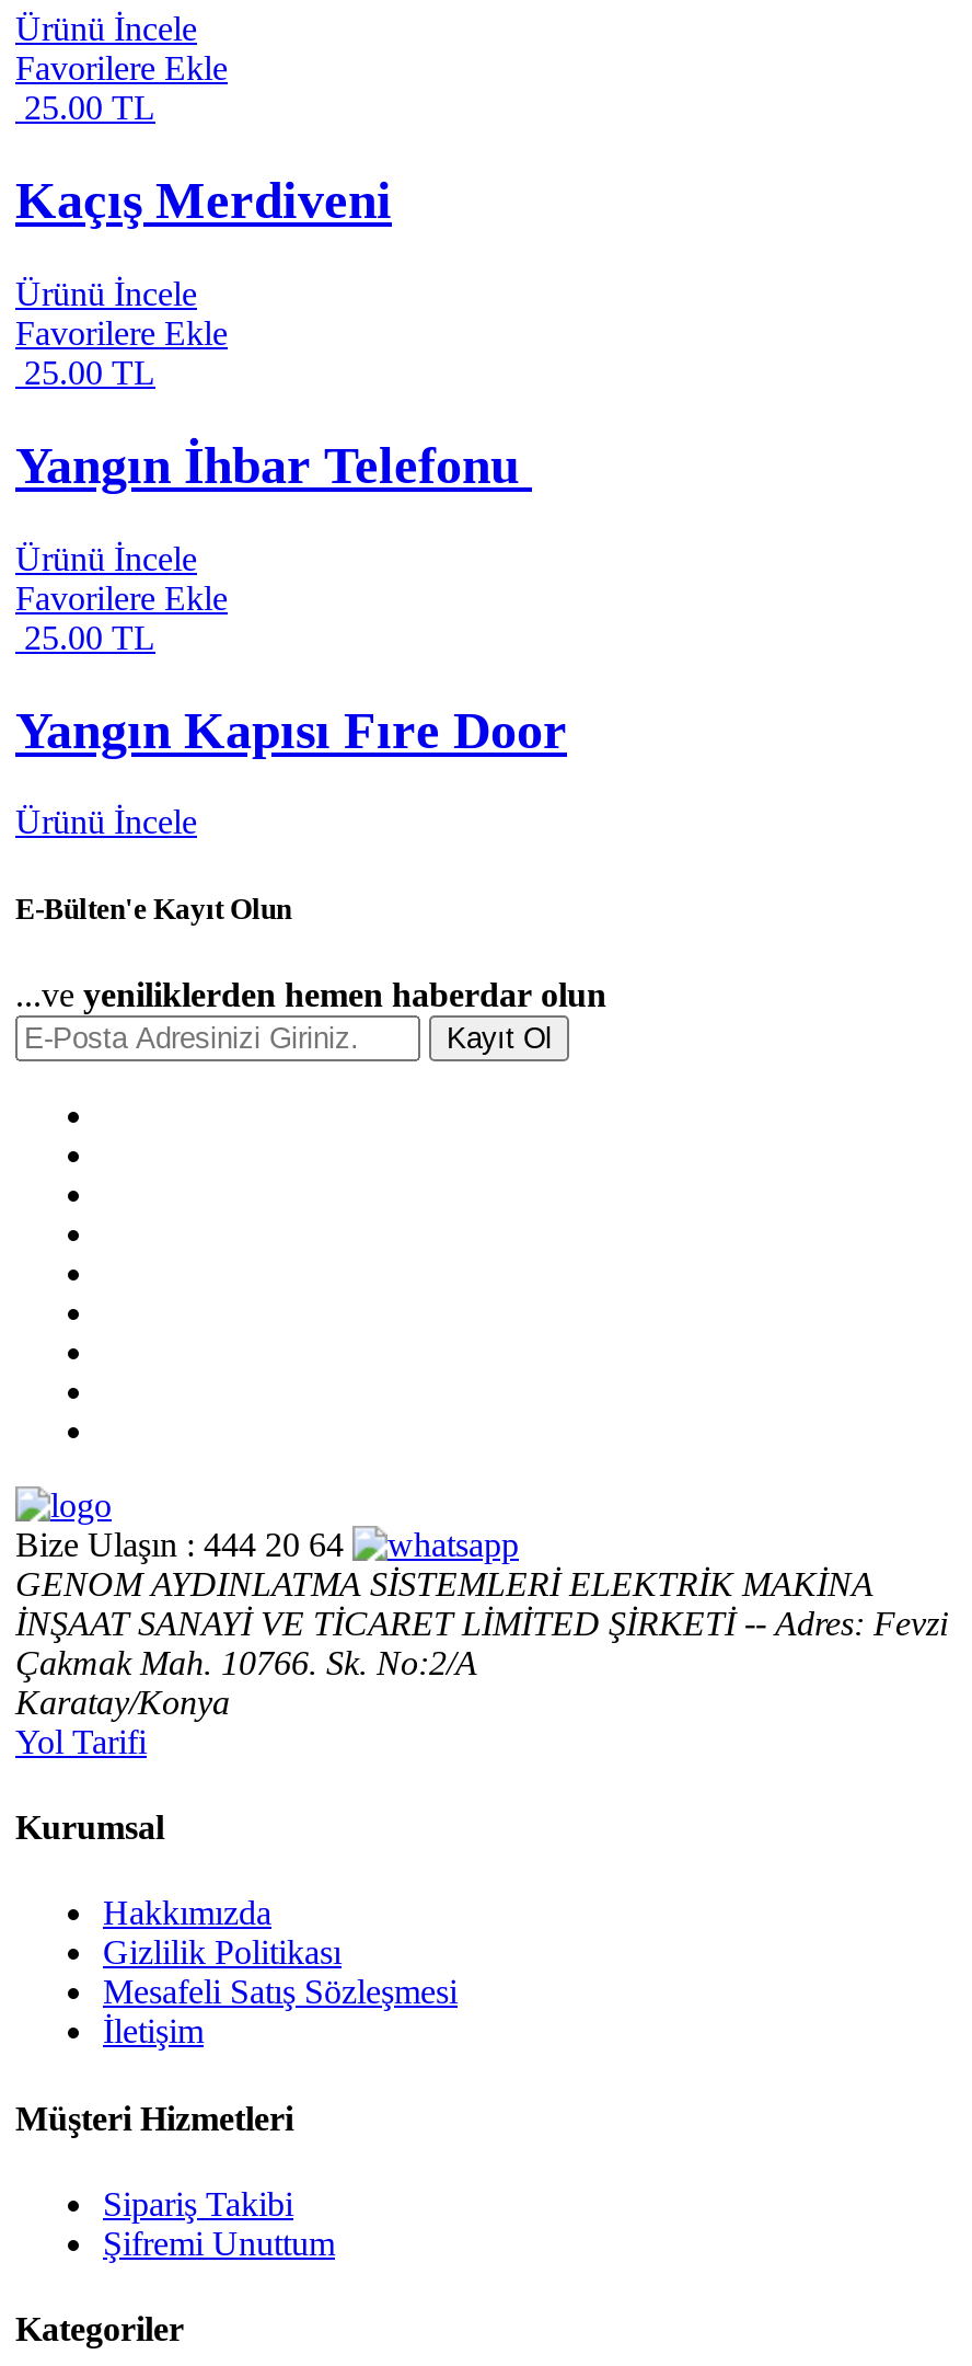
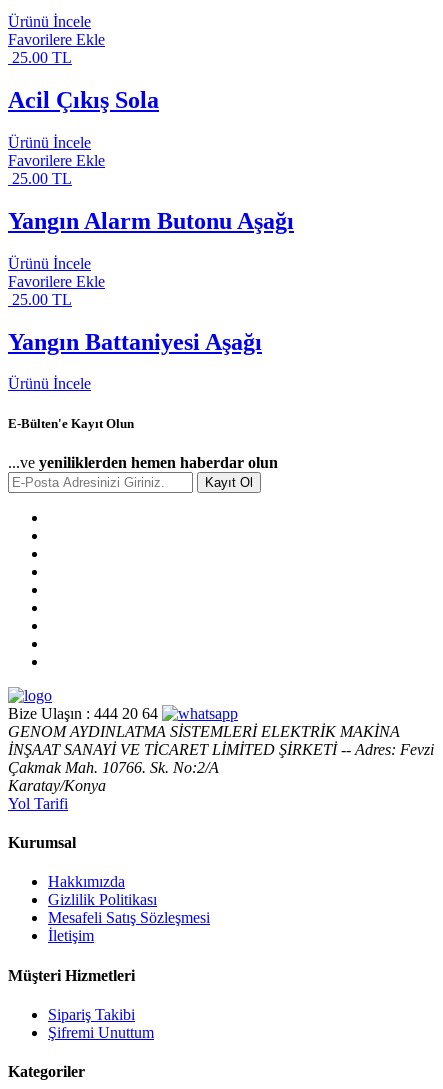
[15,172,392,229] Kaçış Merdiveni -> [8,87,159,113] Acil Çıkış Sola
[15,436,532,493] Yangın İhbar Telefonu -> [8,208,294,234] Yangın Alarm Butonu Aşağı
[15,701,567,758] Yangın Kapısı Fıre Door -> [8,328,262,354] Yangın Battaniyesi Aşağı

